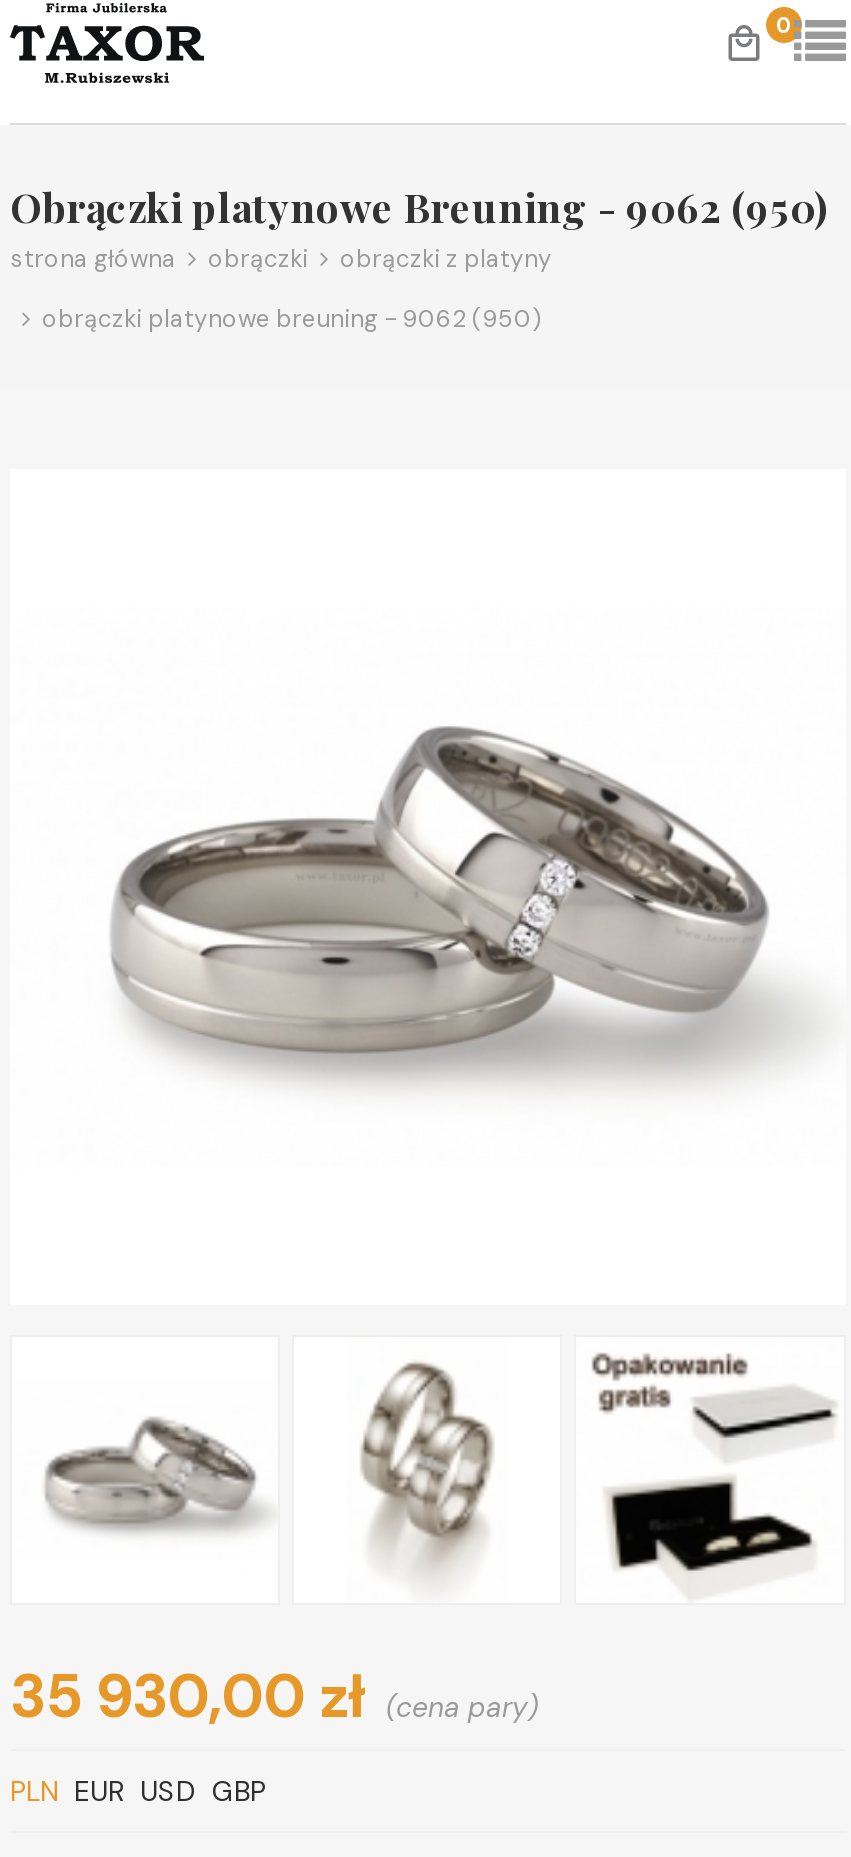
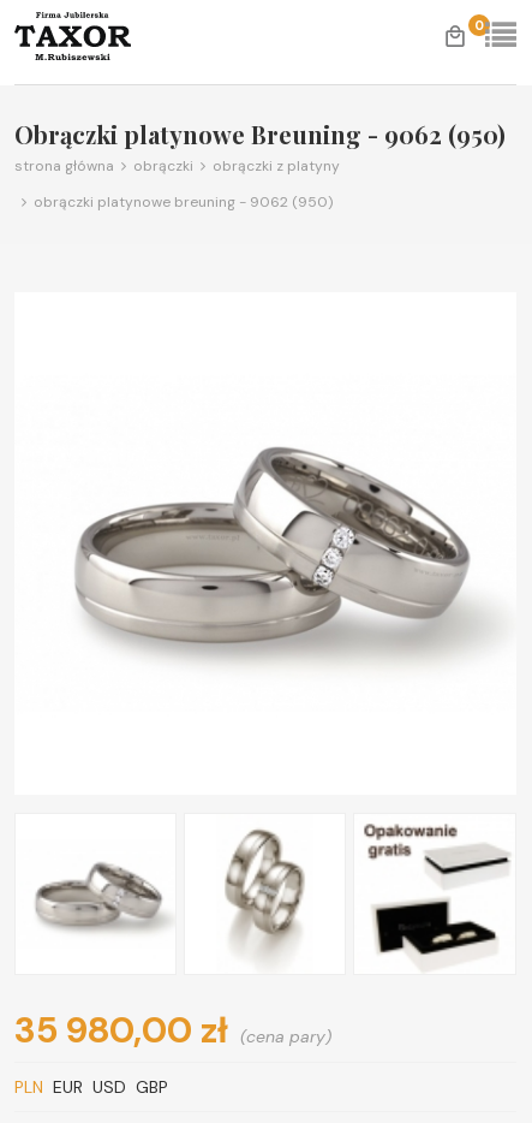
[10,1657,538,1735] 35 930,00 zł (cena pary) -> [14,1007,331,1054] 35 980,00 zł (cena pary)

